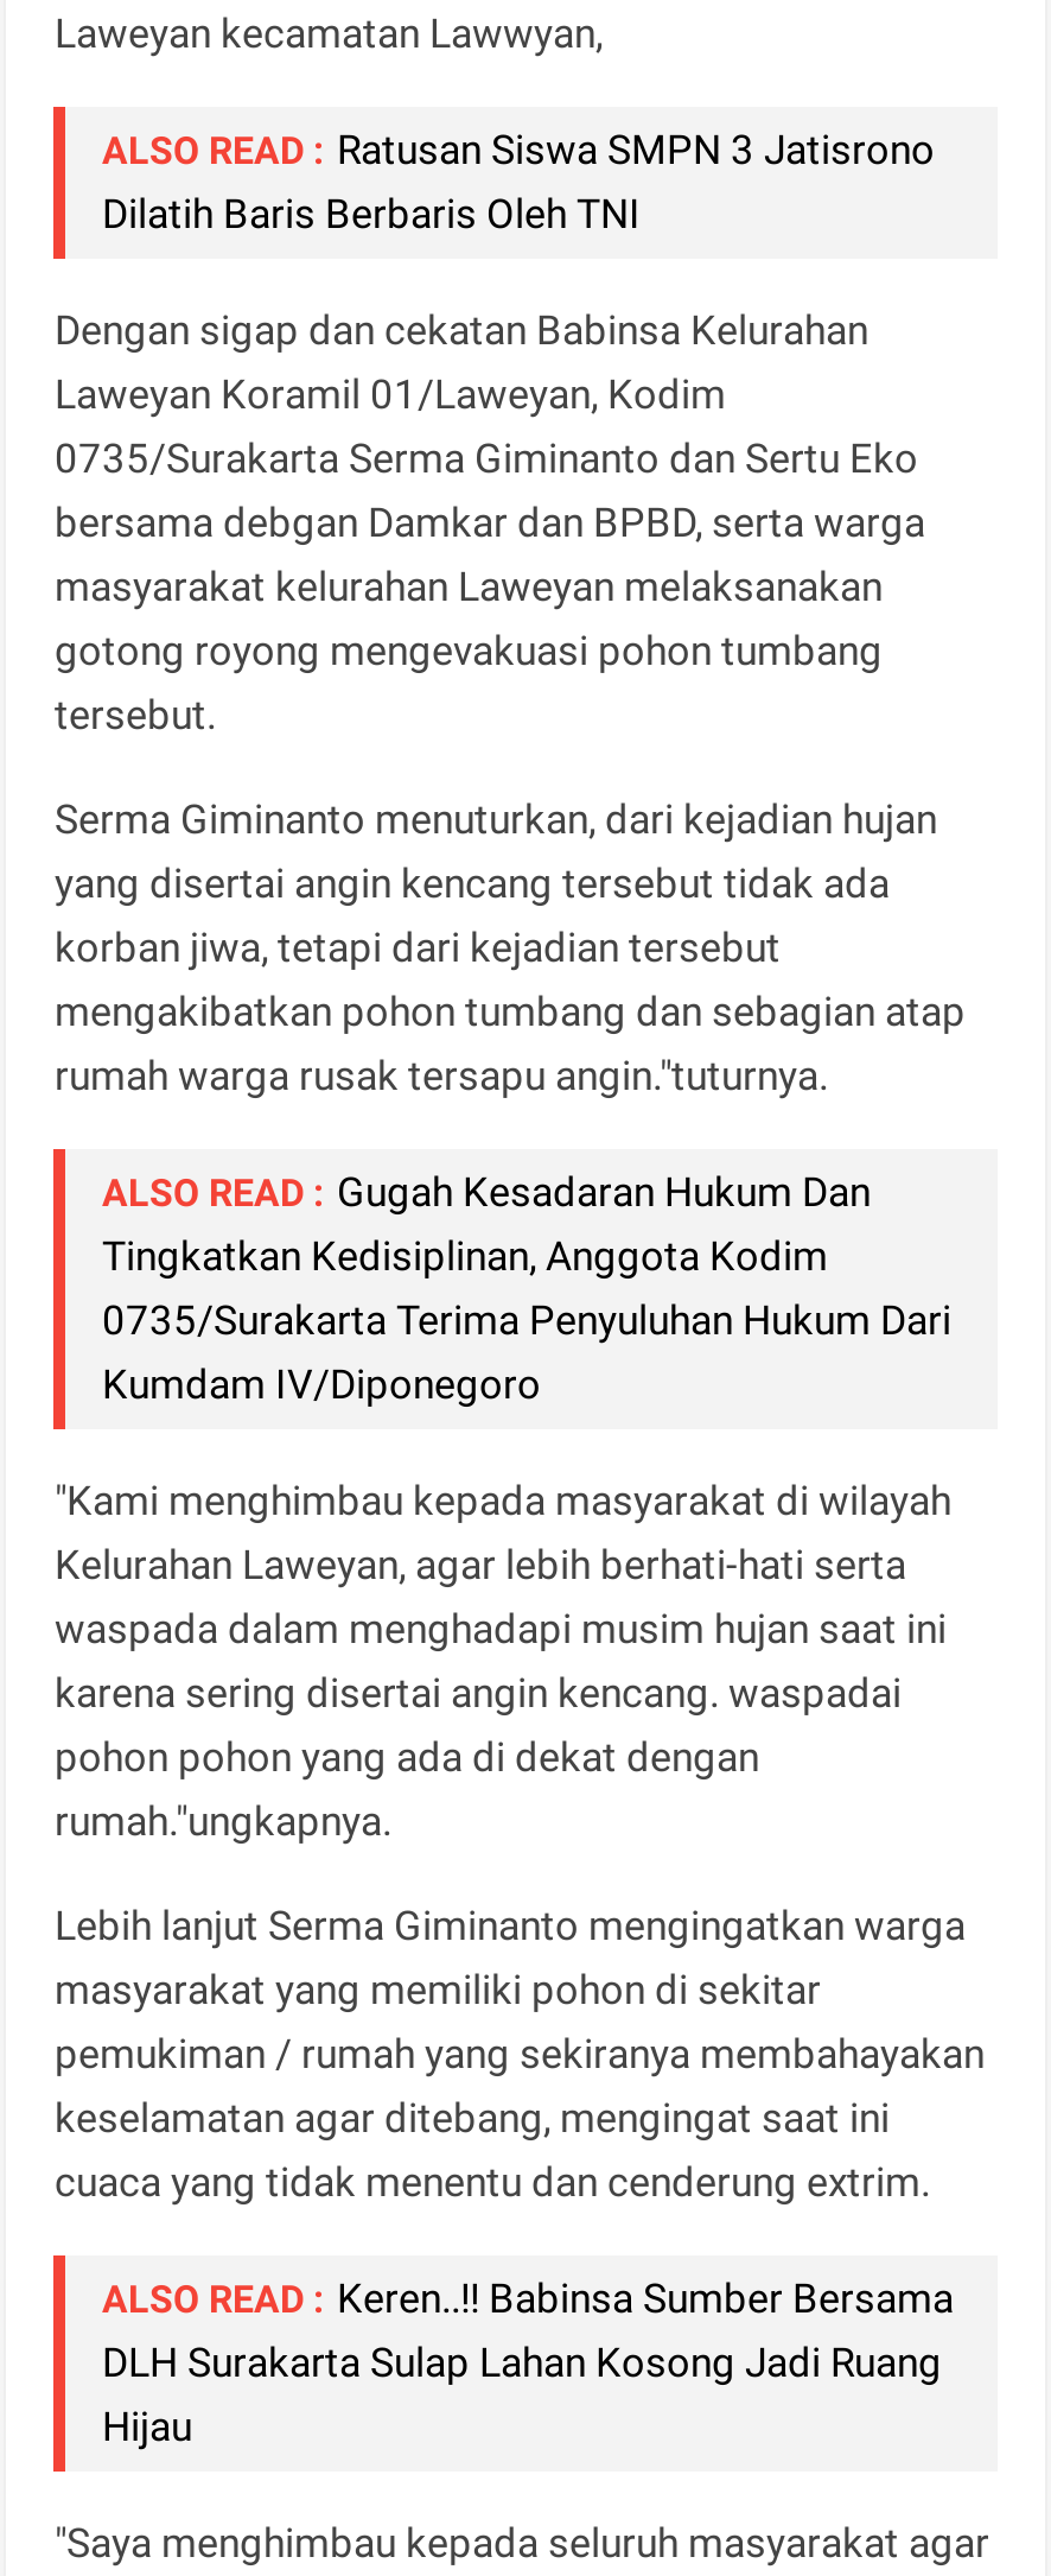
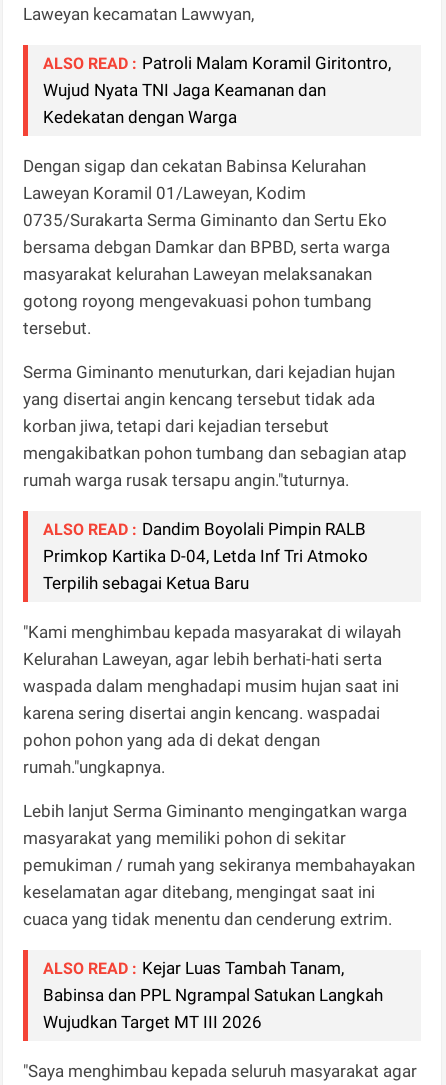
[102,126,935,237] ALSO READ : Ratusan Siswa SMPN 3 Jatisrono | Dilatih Baris Berbaris Oleh TNI -> [43,53,391,127] ALSO READ : Patroli Malam Koramil Giritontro, | Wujud Nyata TNI Jaga Keamanan dan | Kedekatan dengan Warga
moved [55,306,966,1099] -> [23,156,407,490]: Dengan sigap dan cekatan Babinsa Kelurahan | Laweyan Koramil 01/Laweyan, Kodim | 0735/Surakarta Serma Giminanto dan Sertu Eko | ... | mengakibatkan pohon tumbang dan sebagian atap | rumah warga rusak tersapu angin."tuturnya.
[102,1168,951,1408] ALSO READ : Gugah Kesadaran Hukum Dan | Tingkatkan Kedisiplinan, Anggota Kodim | 0735/Surakarta Terima Penyuluhan Hukum Dari | Kumdam IV/Diponegoro -> [43,519,368,593] ALSO READ : Dandim Boyolali Pimpin RALB | Primkop Kartika D-04, Letda Inf Tri Atmoko | Terpilih sebagai Ketua Baru
[102,2274,954,2450] ALSO READ : Keren..!! Babinsa Sumber Bersama | DLH Surakarta Sulap Lahan Kosong Jadi Ruang | Hijau -> [43,958,383,1032] ALSO READ : Kejar Luas Tambah Tanam, | Babinsa dan PPL Ngrampal Satukan Langkah | Wujudkan Target MT III 2026

